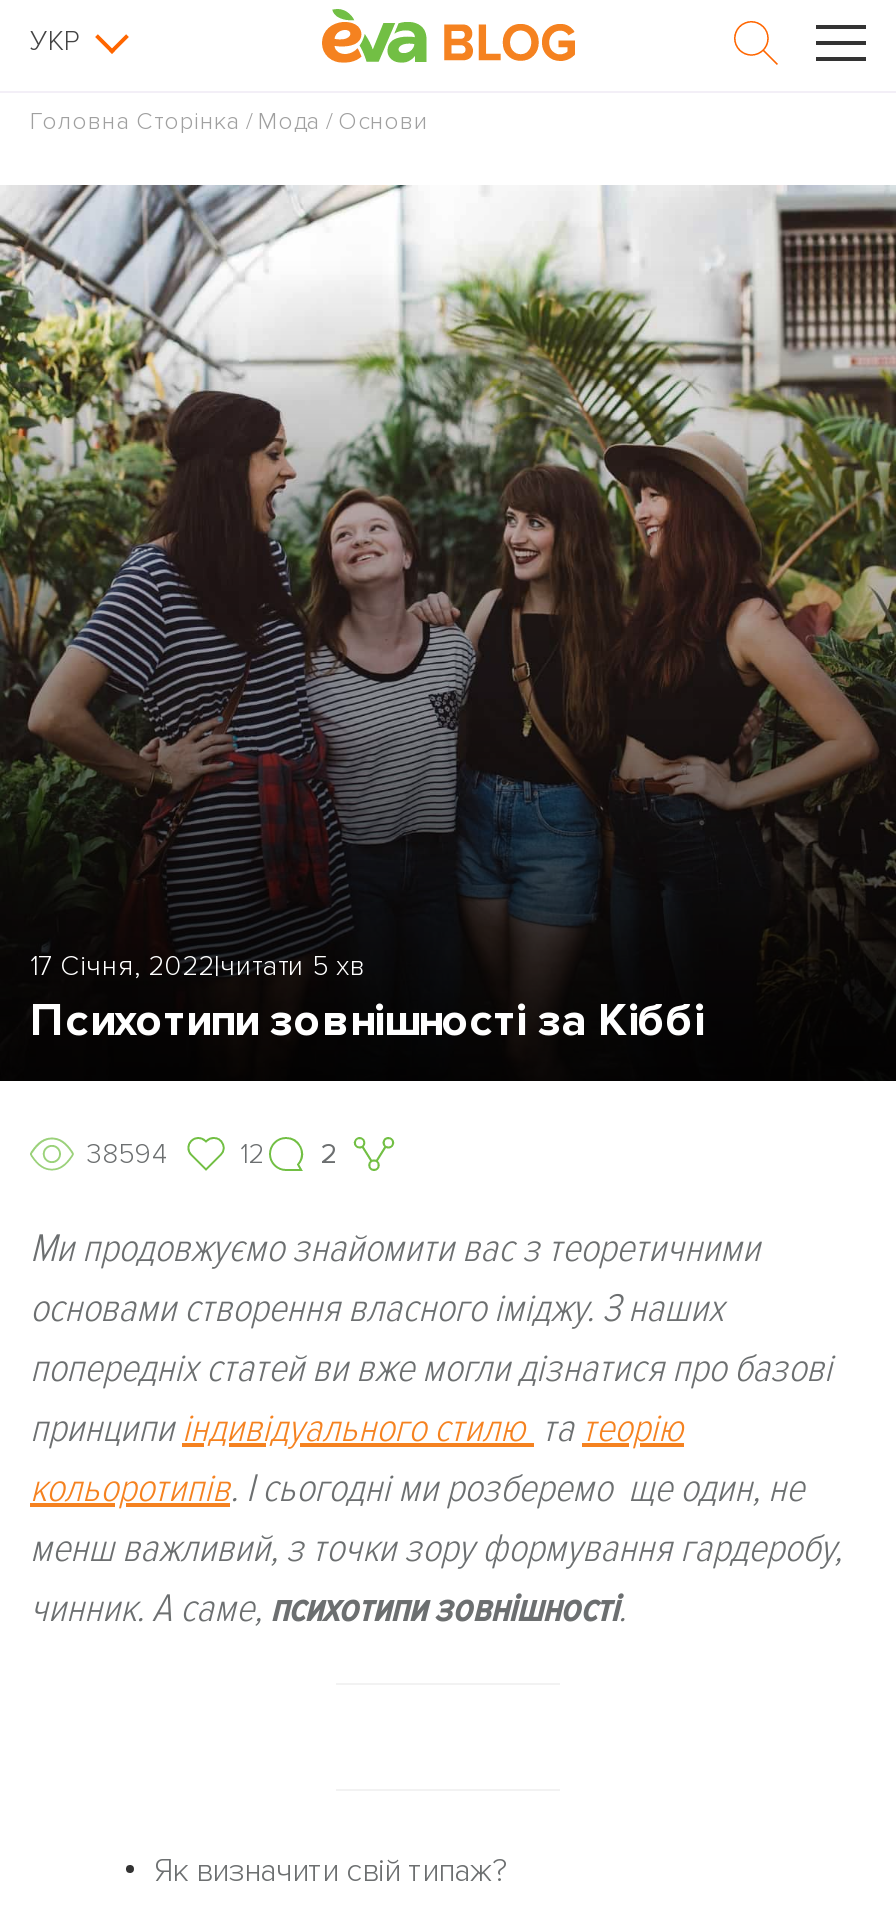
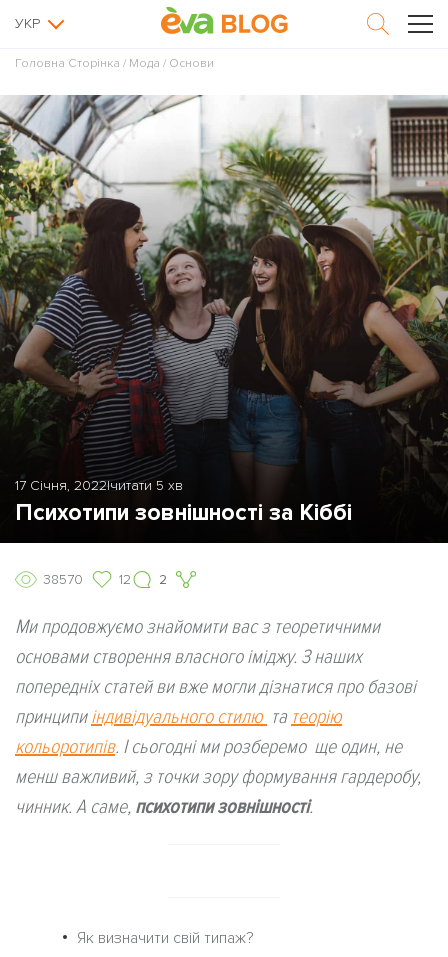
[86,1136,168,1170] 38594 -> [43,570,83,587] 38570

